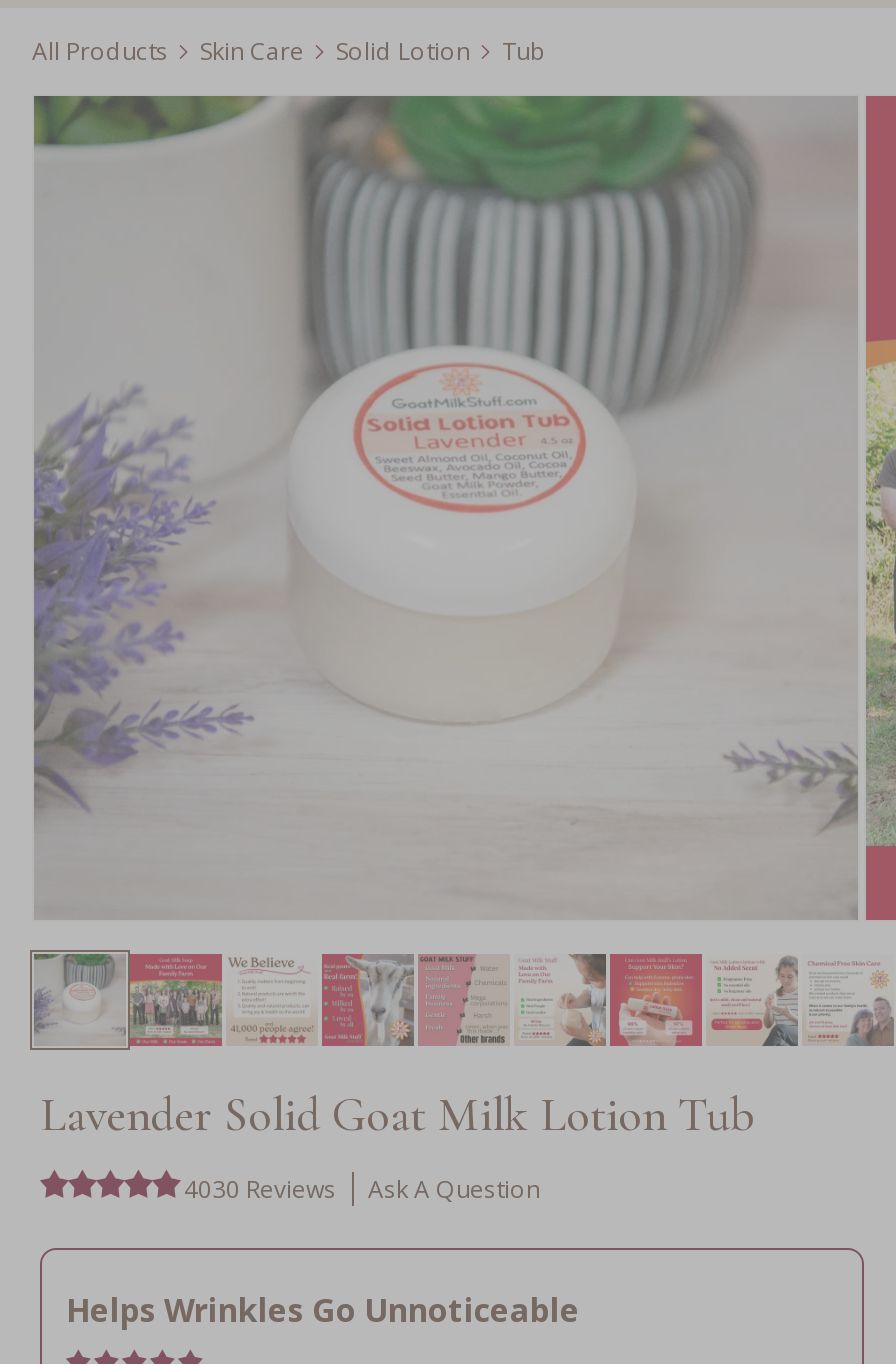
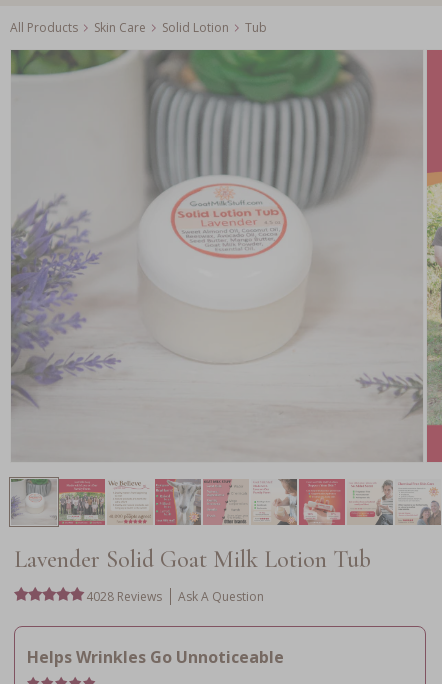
[184,1171,540,1205] 4030 Reviews Ask A Question -> [86,588,264,605] 4028 Reviews Ask A Question

